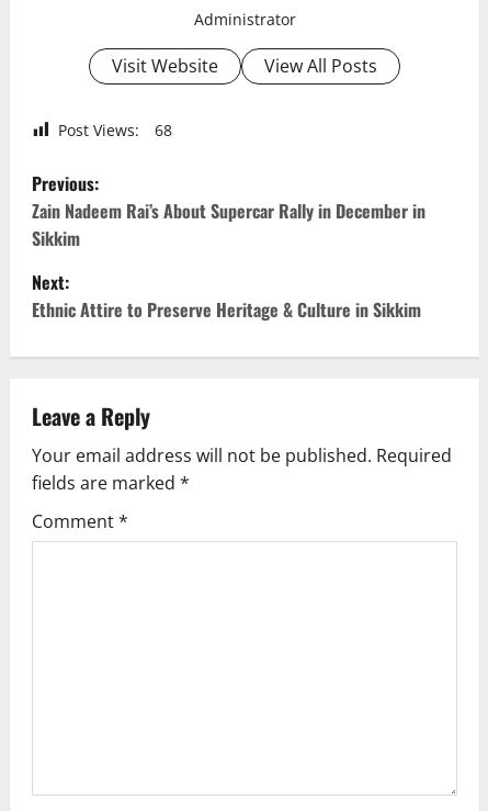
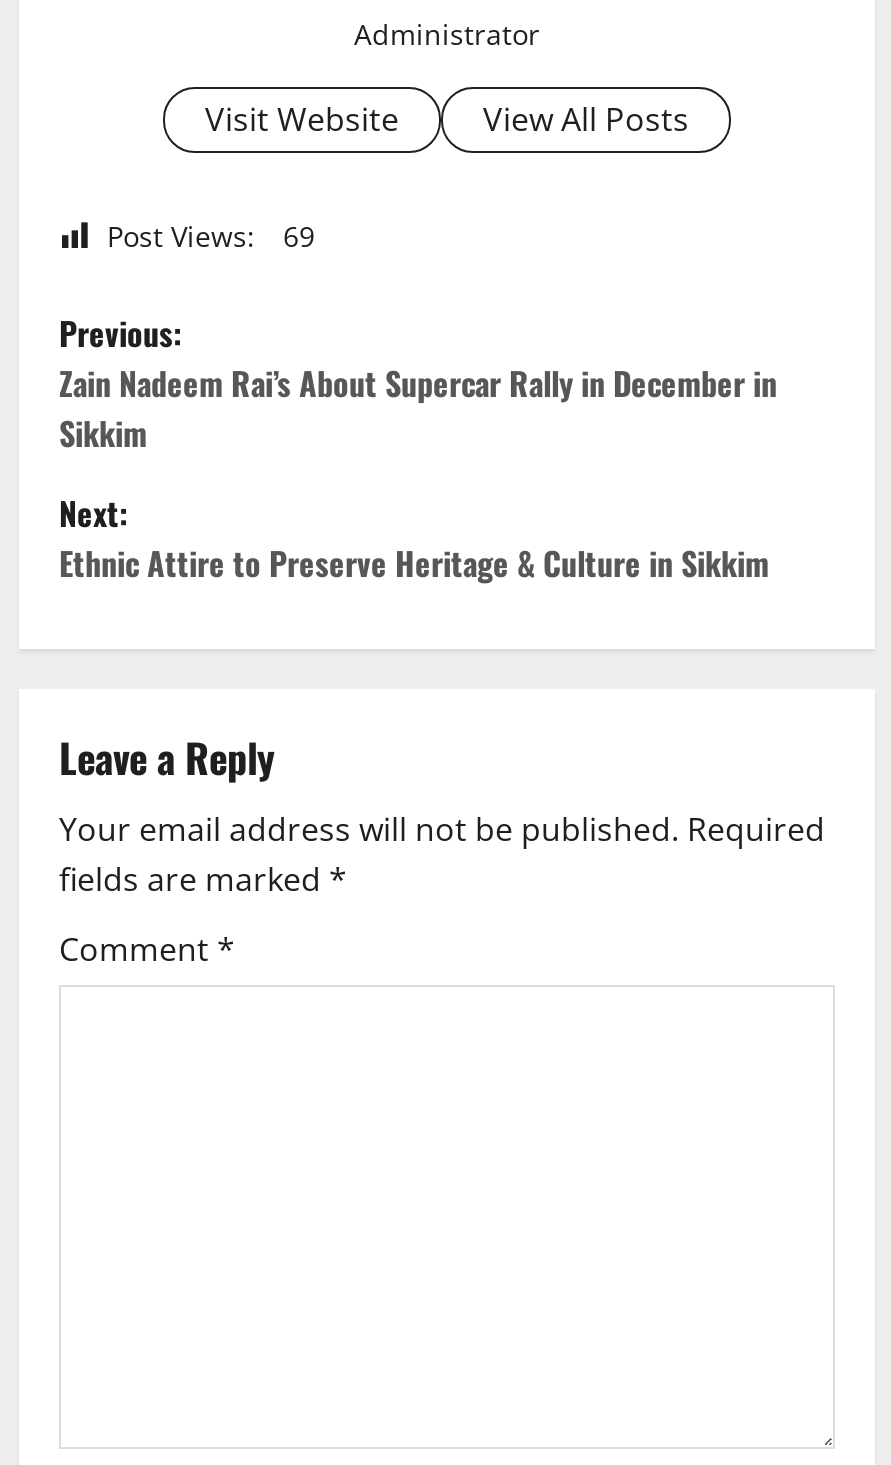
[58,119,172,140] Post Views: 68 -> [107,216,315,254] Post Views: 69

